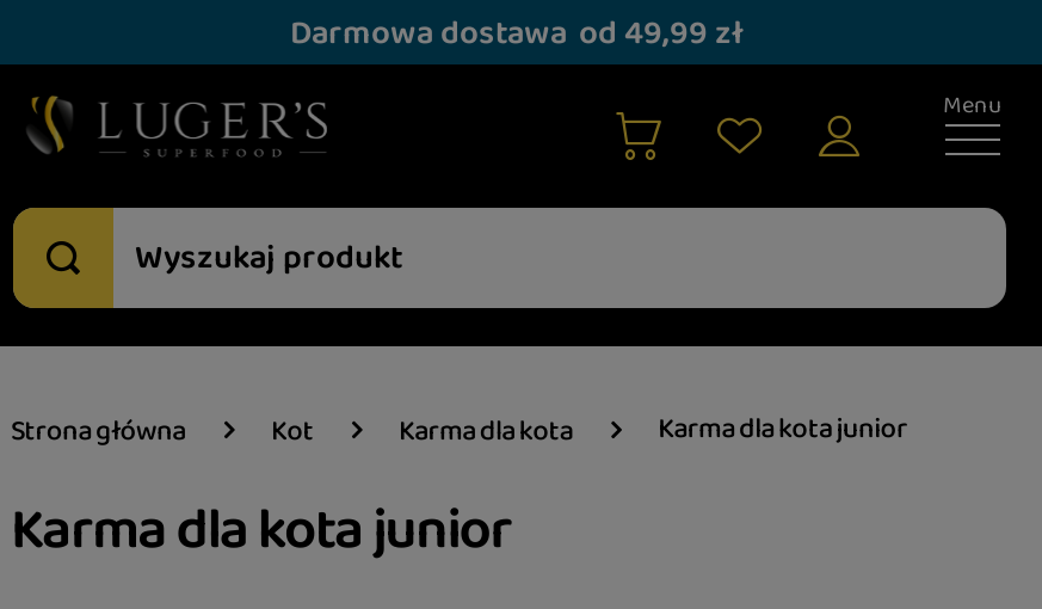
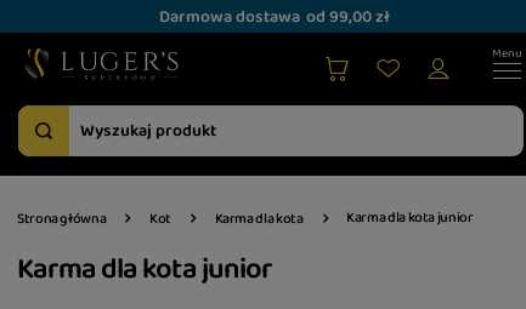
[290,6,744,59] Darmowa dostawa od 49,99 zł -> [159,3,390,30] Darmowa dostawa od 99,00 zł

